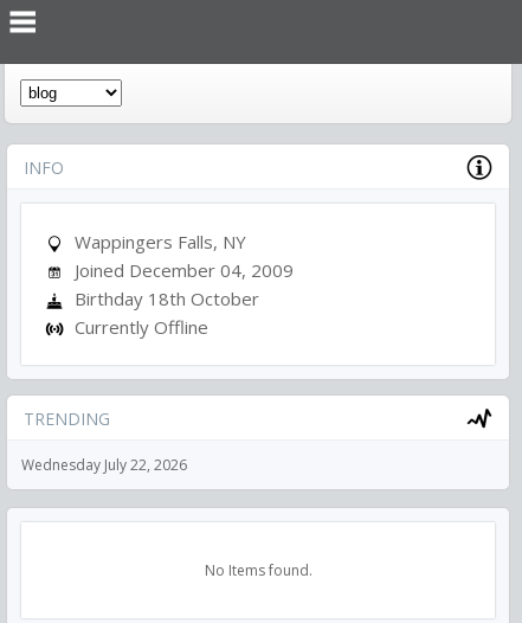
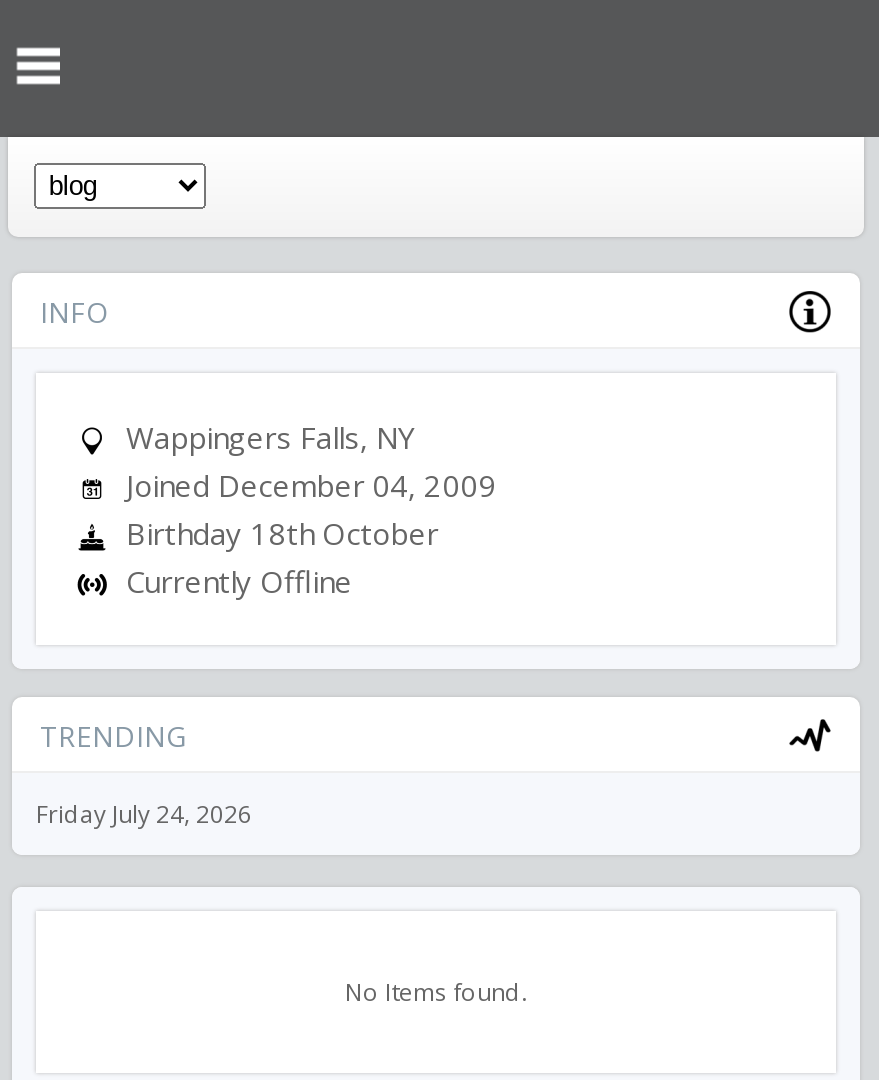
[21,455,187,475] Wednesday July 22, 2026 -> [36,797,252,831] Friday July 24, 2026

